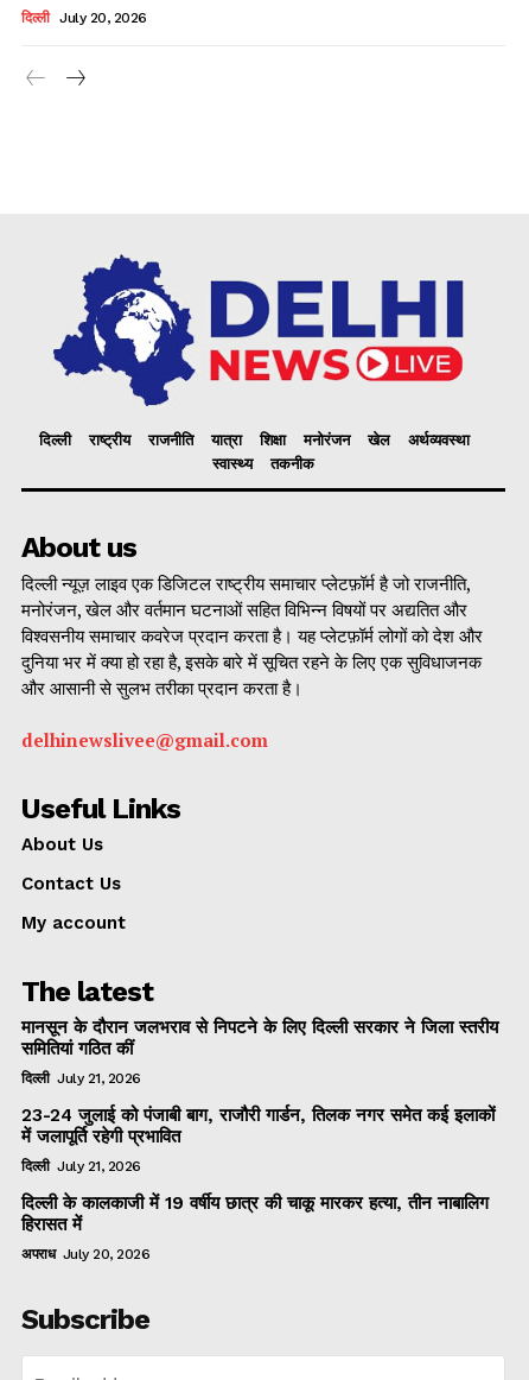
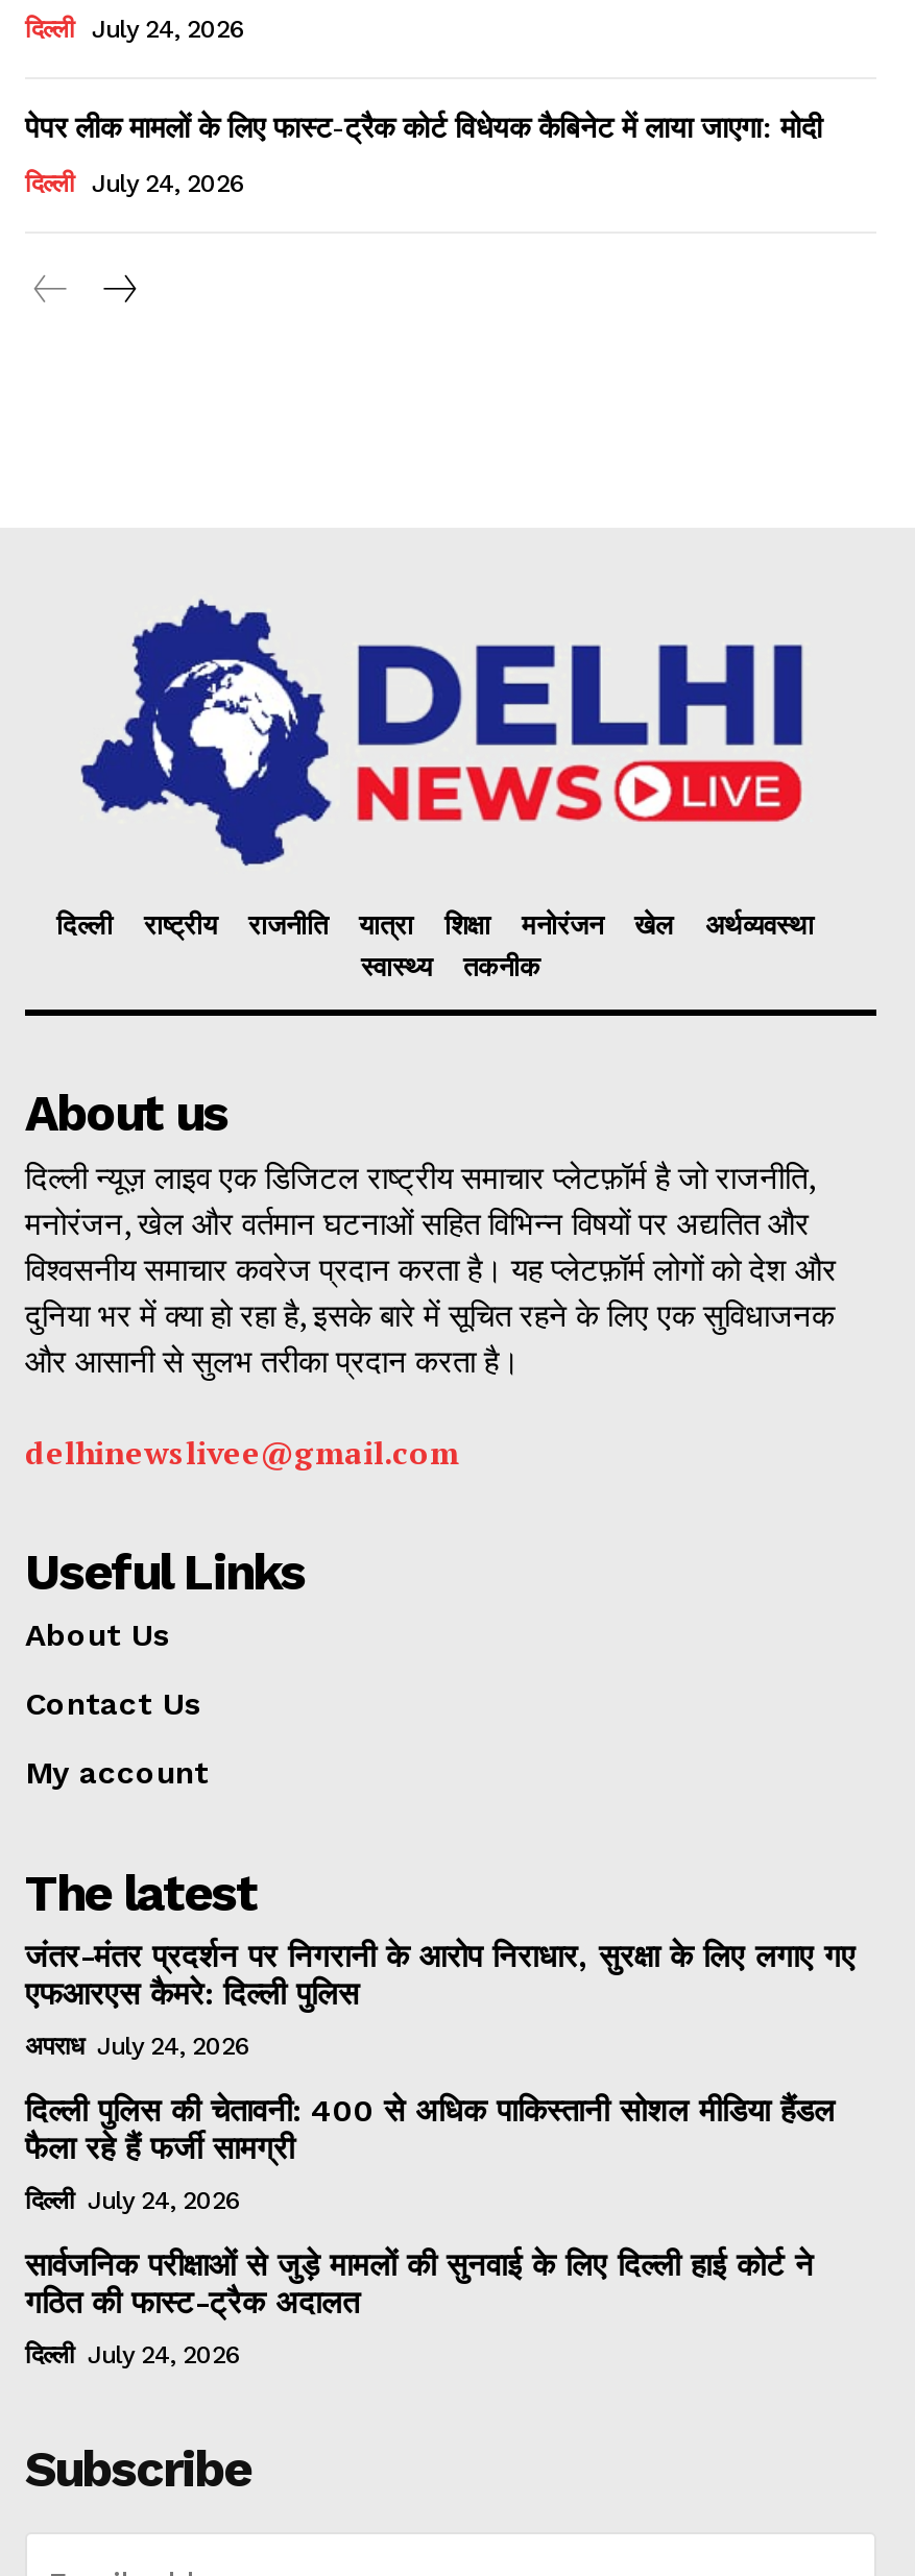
[59,10,146,26] July 20, 2026 -> [25,15,822,198] July 24, 2026 | पेपर लीक मामलों के लिए फास्ट-ट्रैक कोर्ट विधेयक कैबिनेट में लाया जाएगा: मोदी | दिल्ली | July 24, 2026
[21,1017,498,1060] मानसून के दौरान जलभराव से निपटने के लिए दिल्ली सरकार ने जिला स्तरीय | समितियां गठित कीं -> [25,1938,856,2013] जंतर-मंतर प्रदर्शन पर निगरानी के आरोप निराधार, सुरक्षा के लिए लगाए गए | एफआरएस कैमरे: दिल्ली पुलिस
[21,1070,141,1087] दिल्ली July 21, 2026 -> [25,2032,250,2061] अपराध July 24, 2026
[21,1105,495,1148] 23-24 जुलाई को पंजाबी बाग, राजौरी गार्डन, तिलक नगर समेत कई इलाकों | में जलापूर्ति रहेगी प्रभावित -> [25,2093,835,2168] दिल्ली पुलिस की चेतावनी: 400 से अधिक पाकिस्तानी सोशल मीडिया हैंडल | फैला रहे हैं फर्जी सामग्री
[21,1158,141,1175] दिल्ली July 21, 2026 -> [25,2187,241,2216] दिल्ली July 24, 2026
[21,1193,489,1235] दिल्ली के कालकाजी में 19 वर्षीय छात्र की चाकू मारकर हत्या, तीन नाबालिग | हिरासत में -> [25,2247,814,2322] सार्वजनिक परीक्षाओं से जुड़े मामलों की सुनवाई के लिए दिल्ली हाई कोर्ट ने | गठित की फास्ट-ट्रैक अदालत
[21,1246,149,1263] अपराध July 20, 2026 -> [25,2341,241,2370] दिल्ली July 24, 2026

